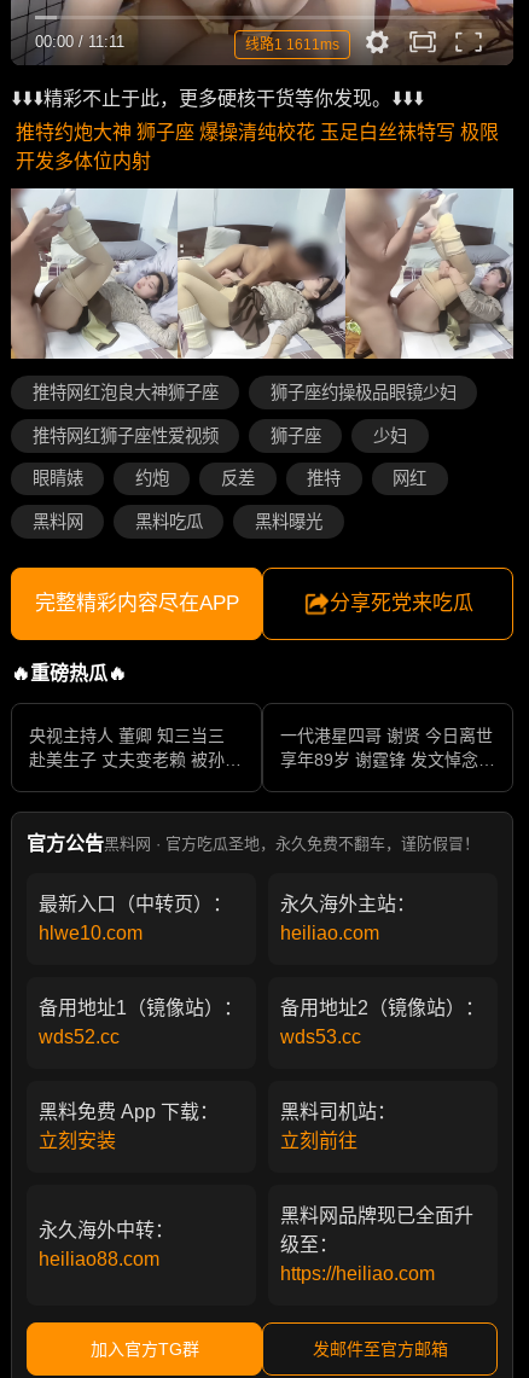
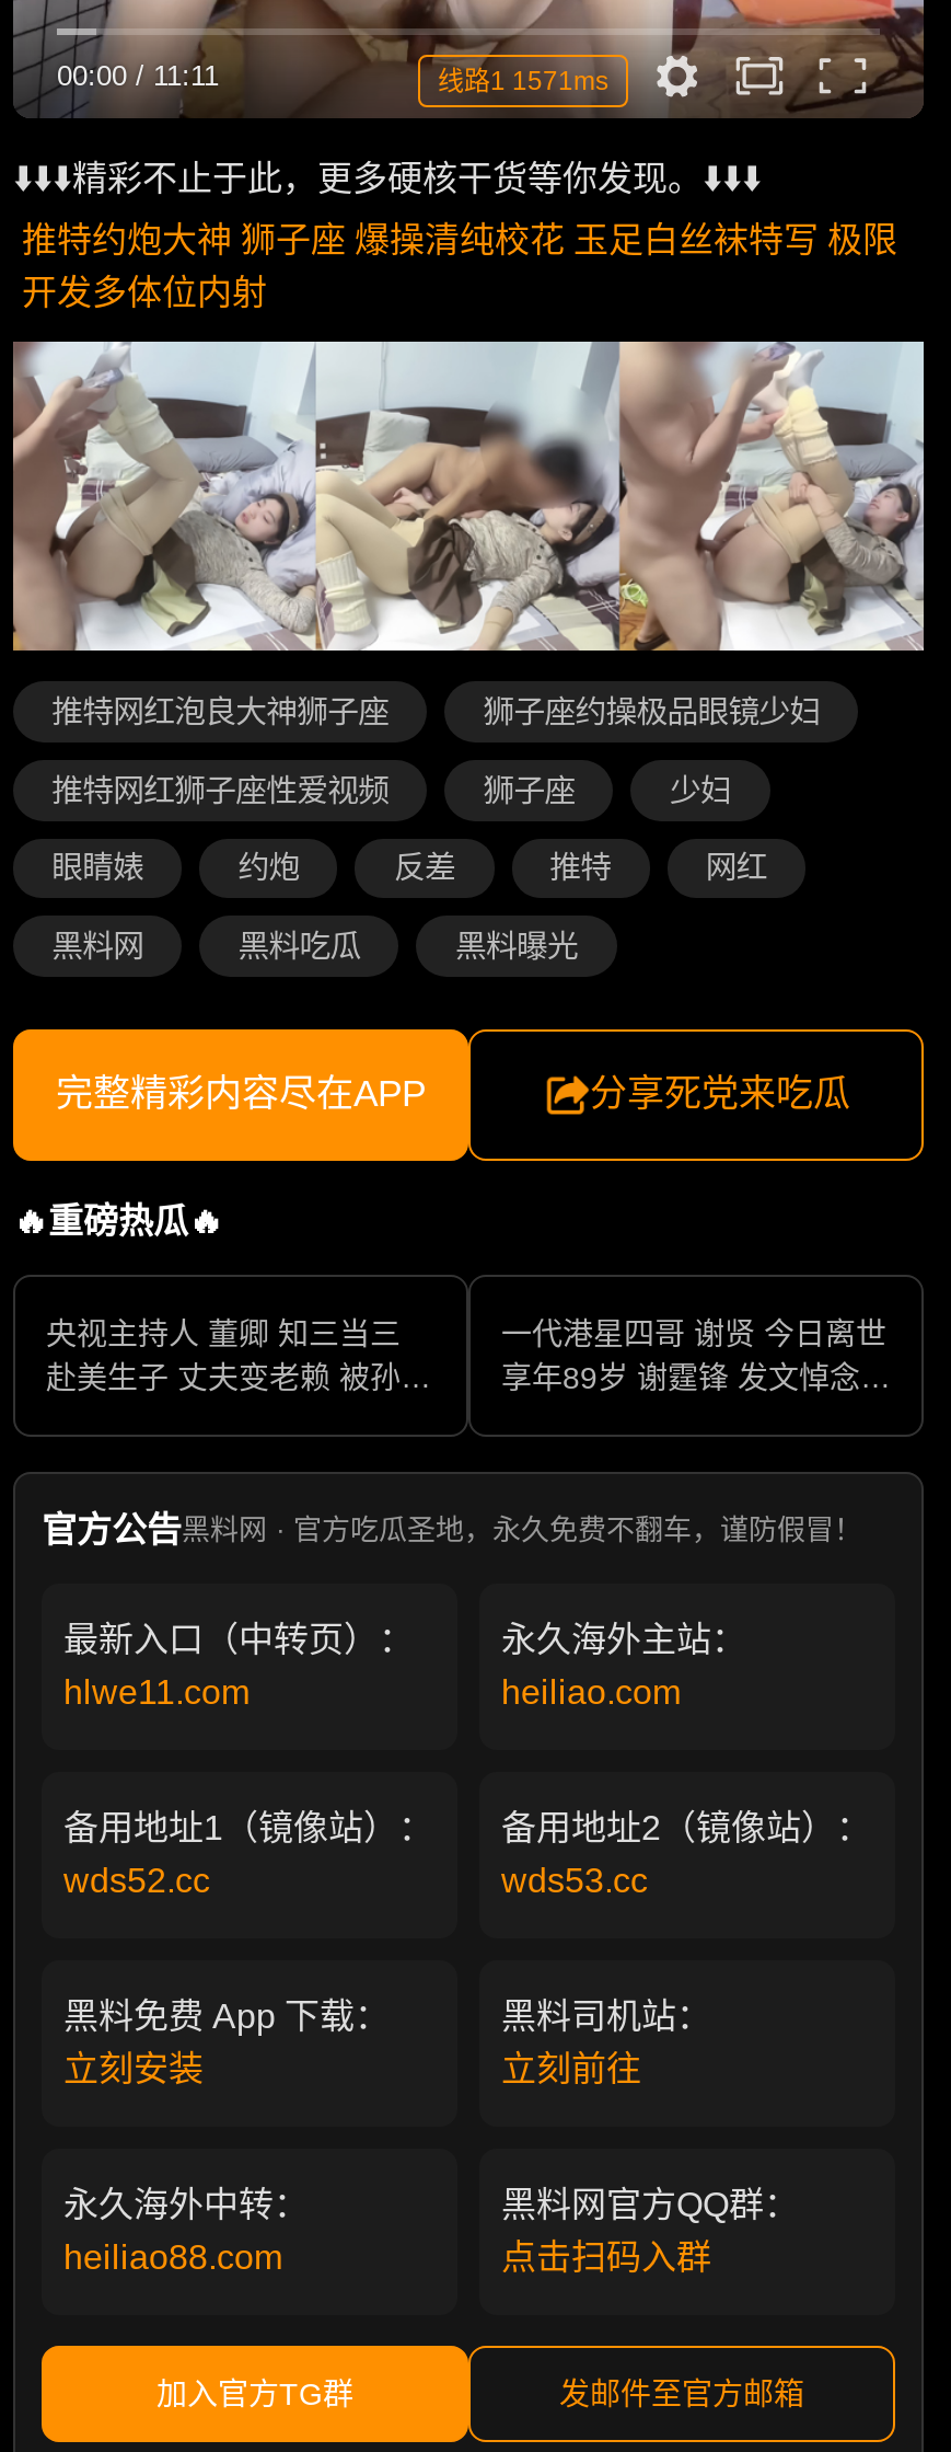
[245,36,339,53] 线路1 1611ms -> [438,65,608,96] 线路1 1571ms
[39,922,143,943] hlwe10.com -> [63,1673,250,1710] hlwe11.com
[280,1205,473,1283] 黑料网品牌现已全面升 | 级至： | https://heiliao.com -> [501,2185,799,2275] 黑料网官方QQ群： | 点击扫码入群

